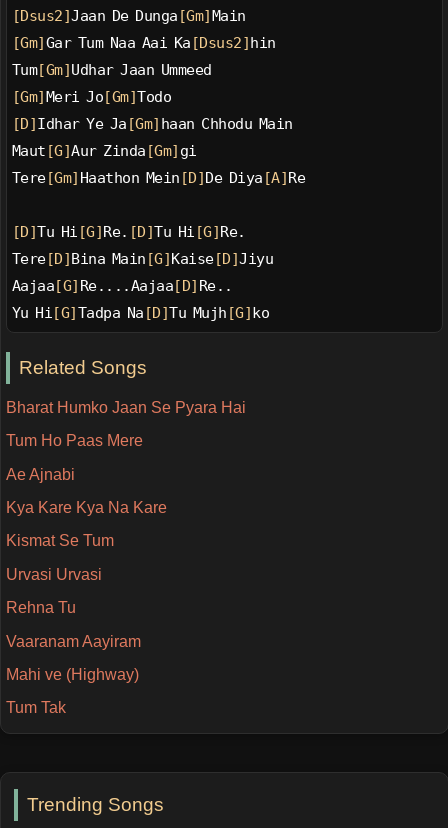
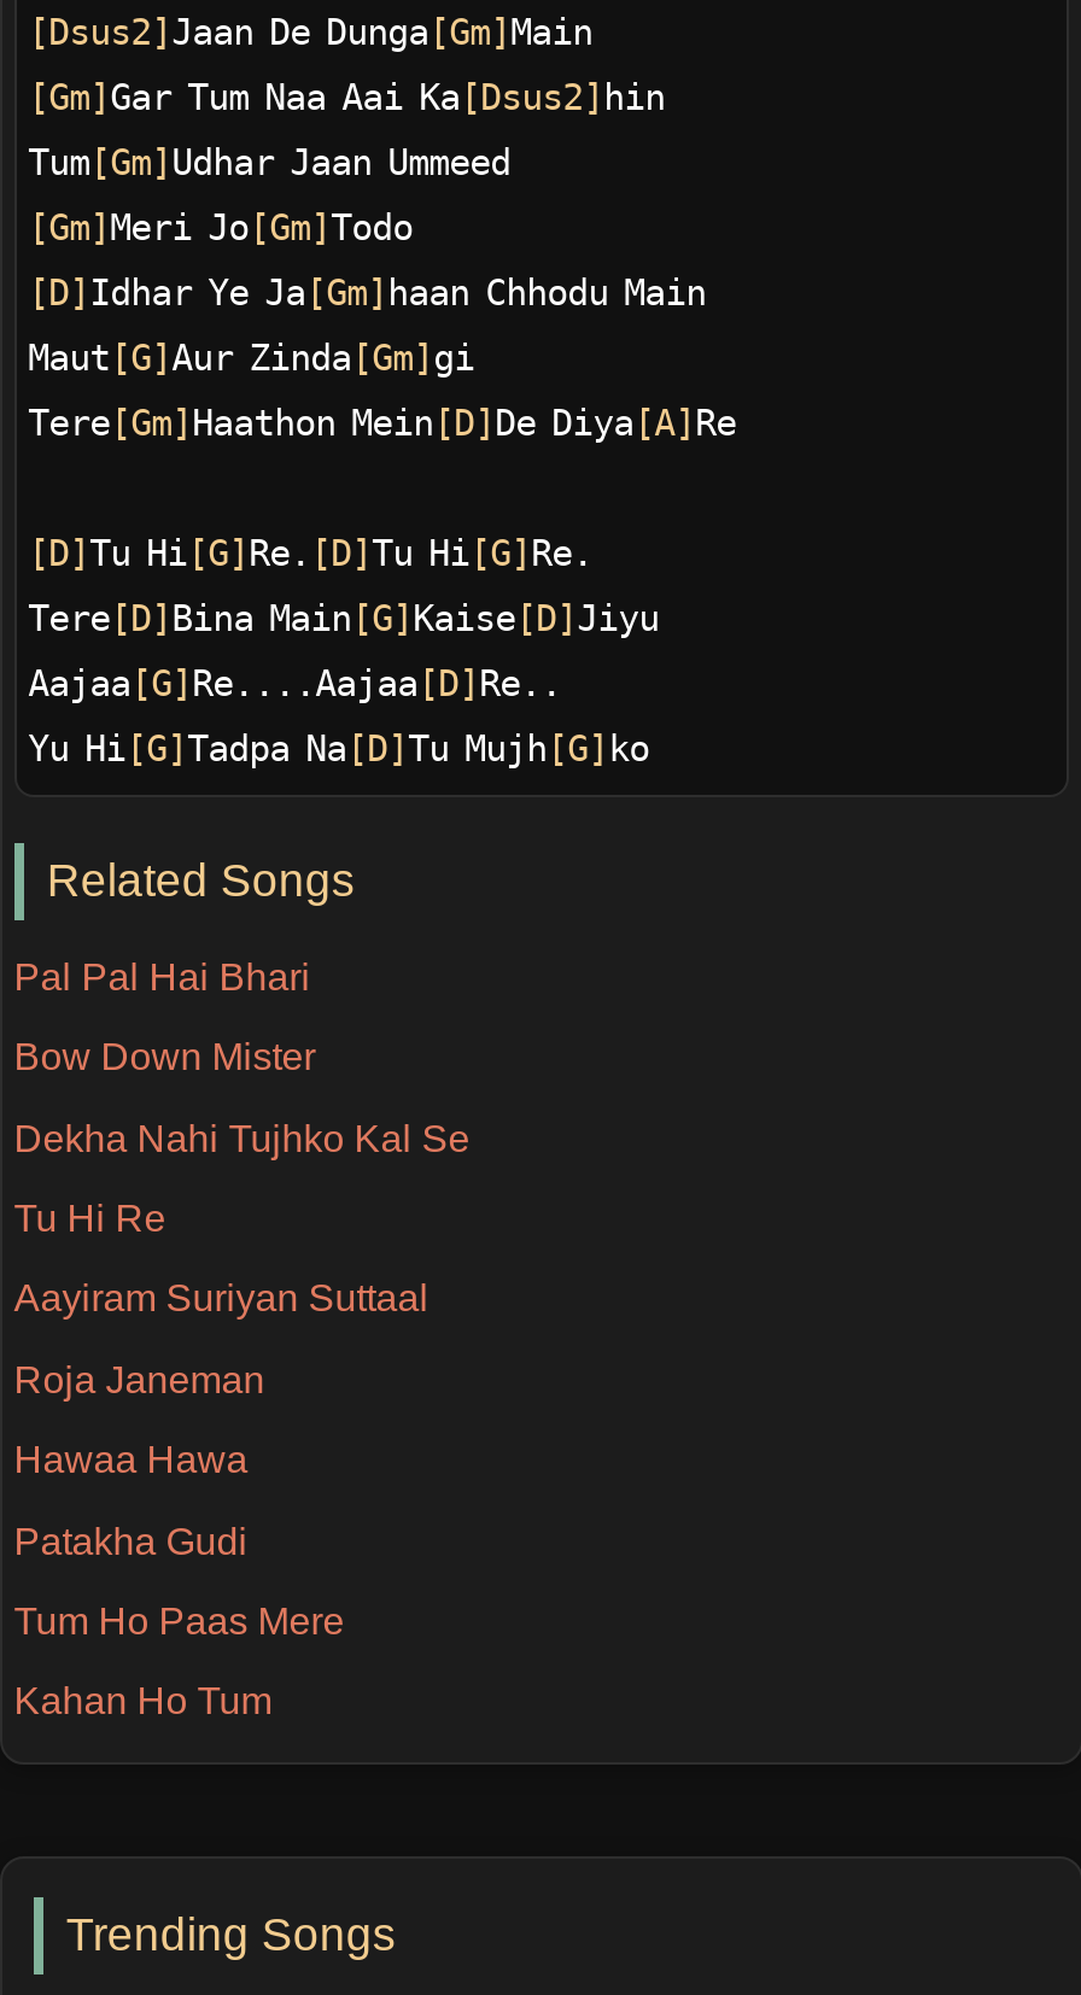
[6,399,246,416] Bharat Humko Jaan Se Pyara Hai -> [14,956,470,1561] Pal Pal Hai Bhari | Bow Down Mister | Dekha Nahi Tujhko Kal Se | Tu Hi Re | Aayiram Suriyan Suttaal | Roja Janeman | Hawaa Hawa | Patakha Gudi
moved [6,432,143,449] -> [14,1601,345,1642]: Tum Ho Paas Mere
[6,466,167,716] Ae Ajnabi | Kya Kare Kya Na Kare | Kismat Se Tum | Urvasi Urvasi | Rehna Tu | Vaaranam Aayiram | Mahi ve (Highway) | Tum Tak -> [14,1681,272,1722] Kahan Ho Tum

